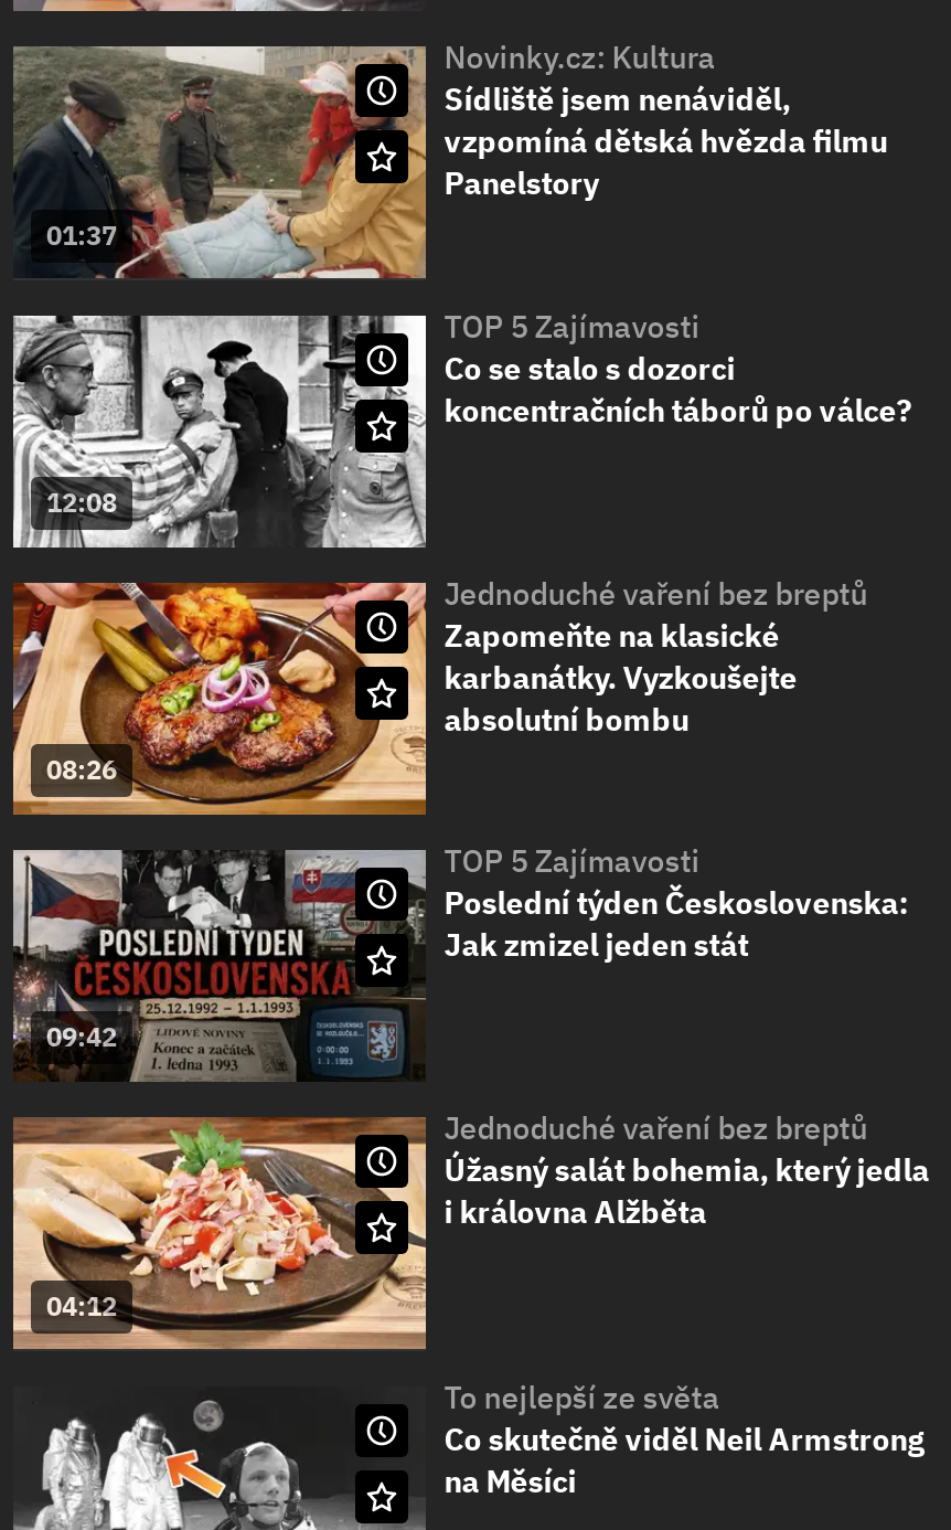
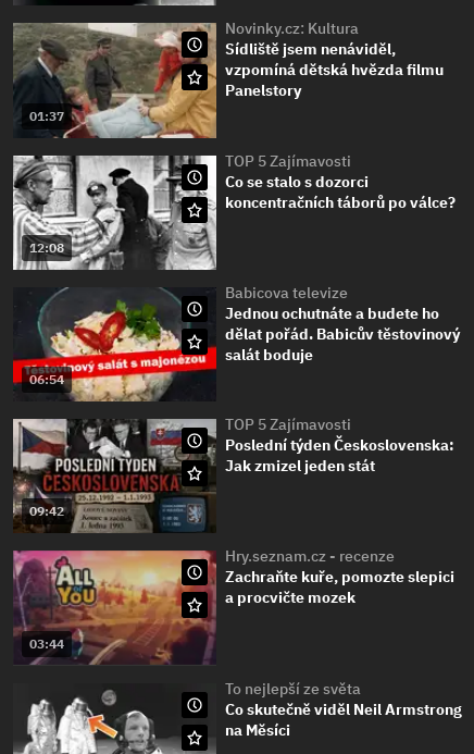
[11,581,428,817] [image] | 08:26 -> [12,287,216,401] [image] | 06:54
[444,574,868,739] Jednoduché vaření bez breptů | Zapomeňte na klasické | karbanátky. Vyzkoušejte | absolutní bombu -> [225,283,460,364] Babicova televize | Jednou ochutnáte a budete ho | dělat pořád. Babicův těstovinový | salát boduje
[11,1117,428,1351] [image] | 04:12 -> [13,549,216,665] [image] | 03:44
[444,1109,929,1233] Jednoduché vaření bez breptů | Úžasný salát bohemia, který jedla | i královna Alžběta -> [225,547,455,608] Hry.seznam.cz - recenze | Zachraňte kuře, pomozte slepici | a procvičte mozek

